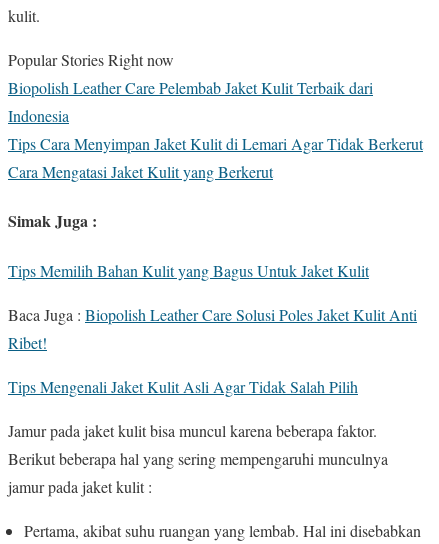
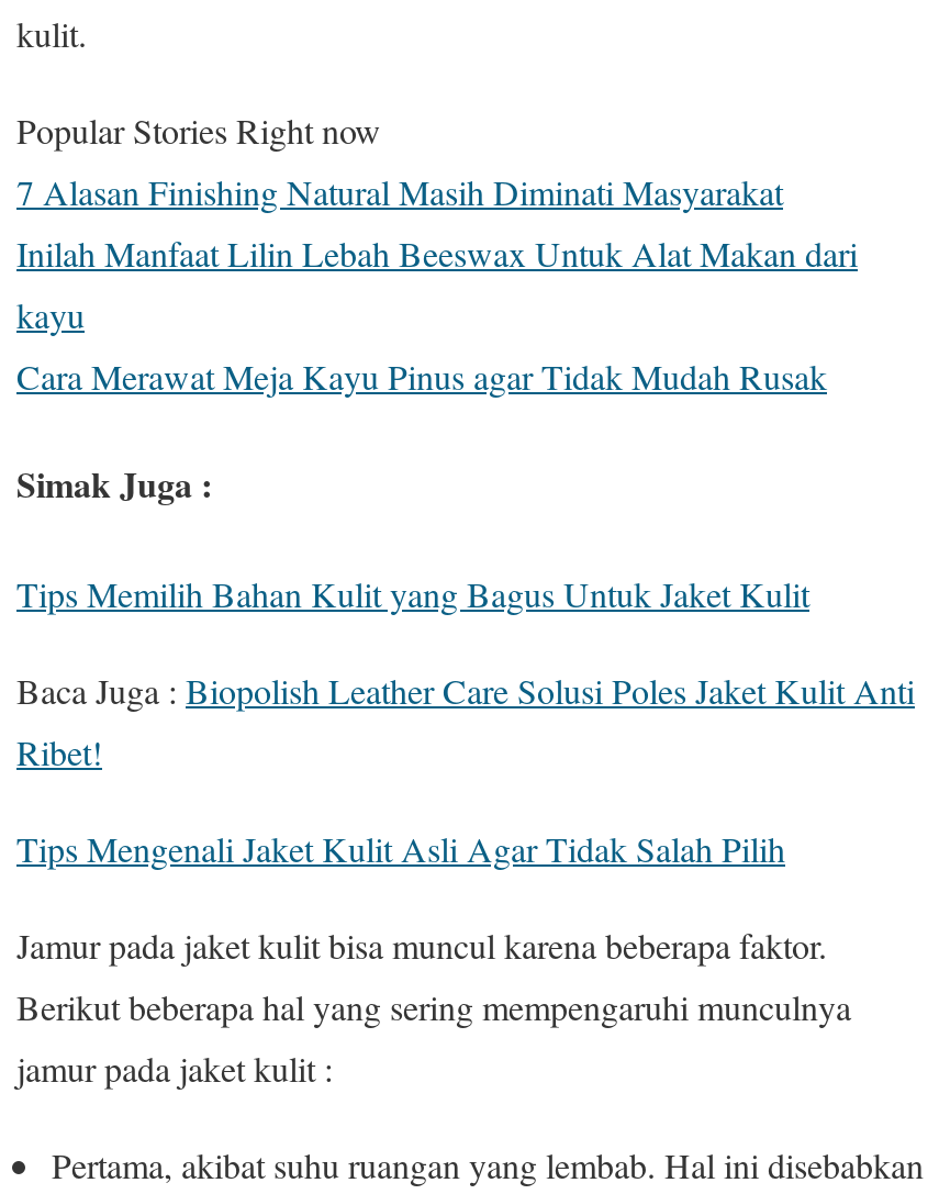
[8,77,423,182] Biopolish Leather Care Pelembab Jaket Kulit Terbaik dari | Indonesia | Tips Cara Menyimpan Jaket Kulit di Lemari Agar Tidak Berkerut | Cara Mengatasi Jaket Kulit yang Berkerut -> [16,168,858,399] 7 Alasan Finishing Natural Masih Diminati Masyarakat | Inilah Manfaat Lilin Lebah Beeswax Untuk Alat Makan dari | kayu | Cara Merawat Meja Kayu Pinus agar Tidak Mudah Rusak

